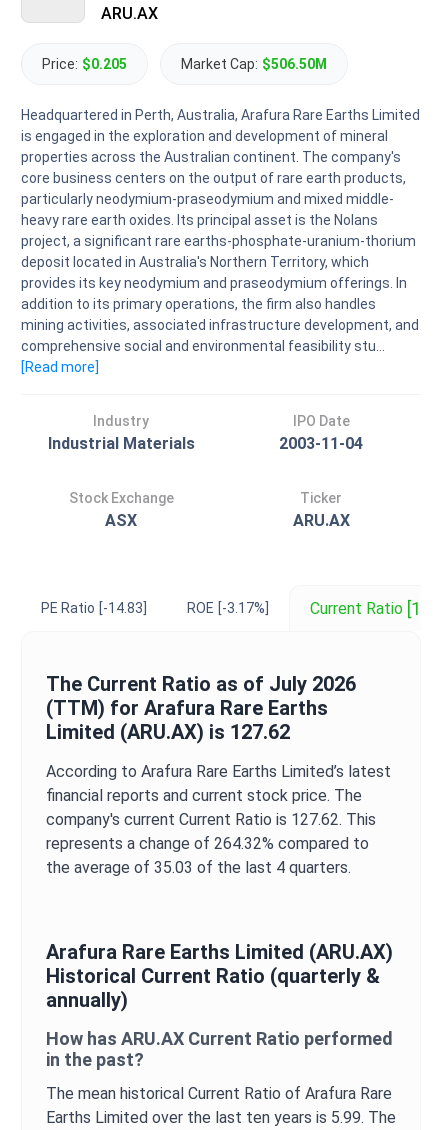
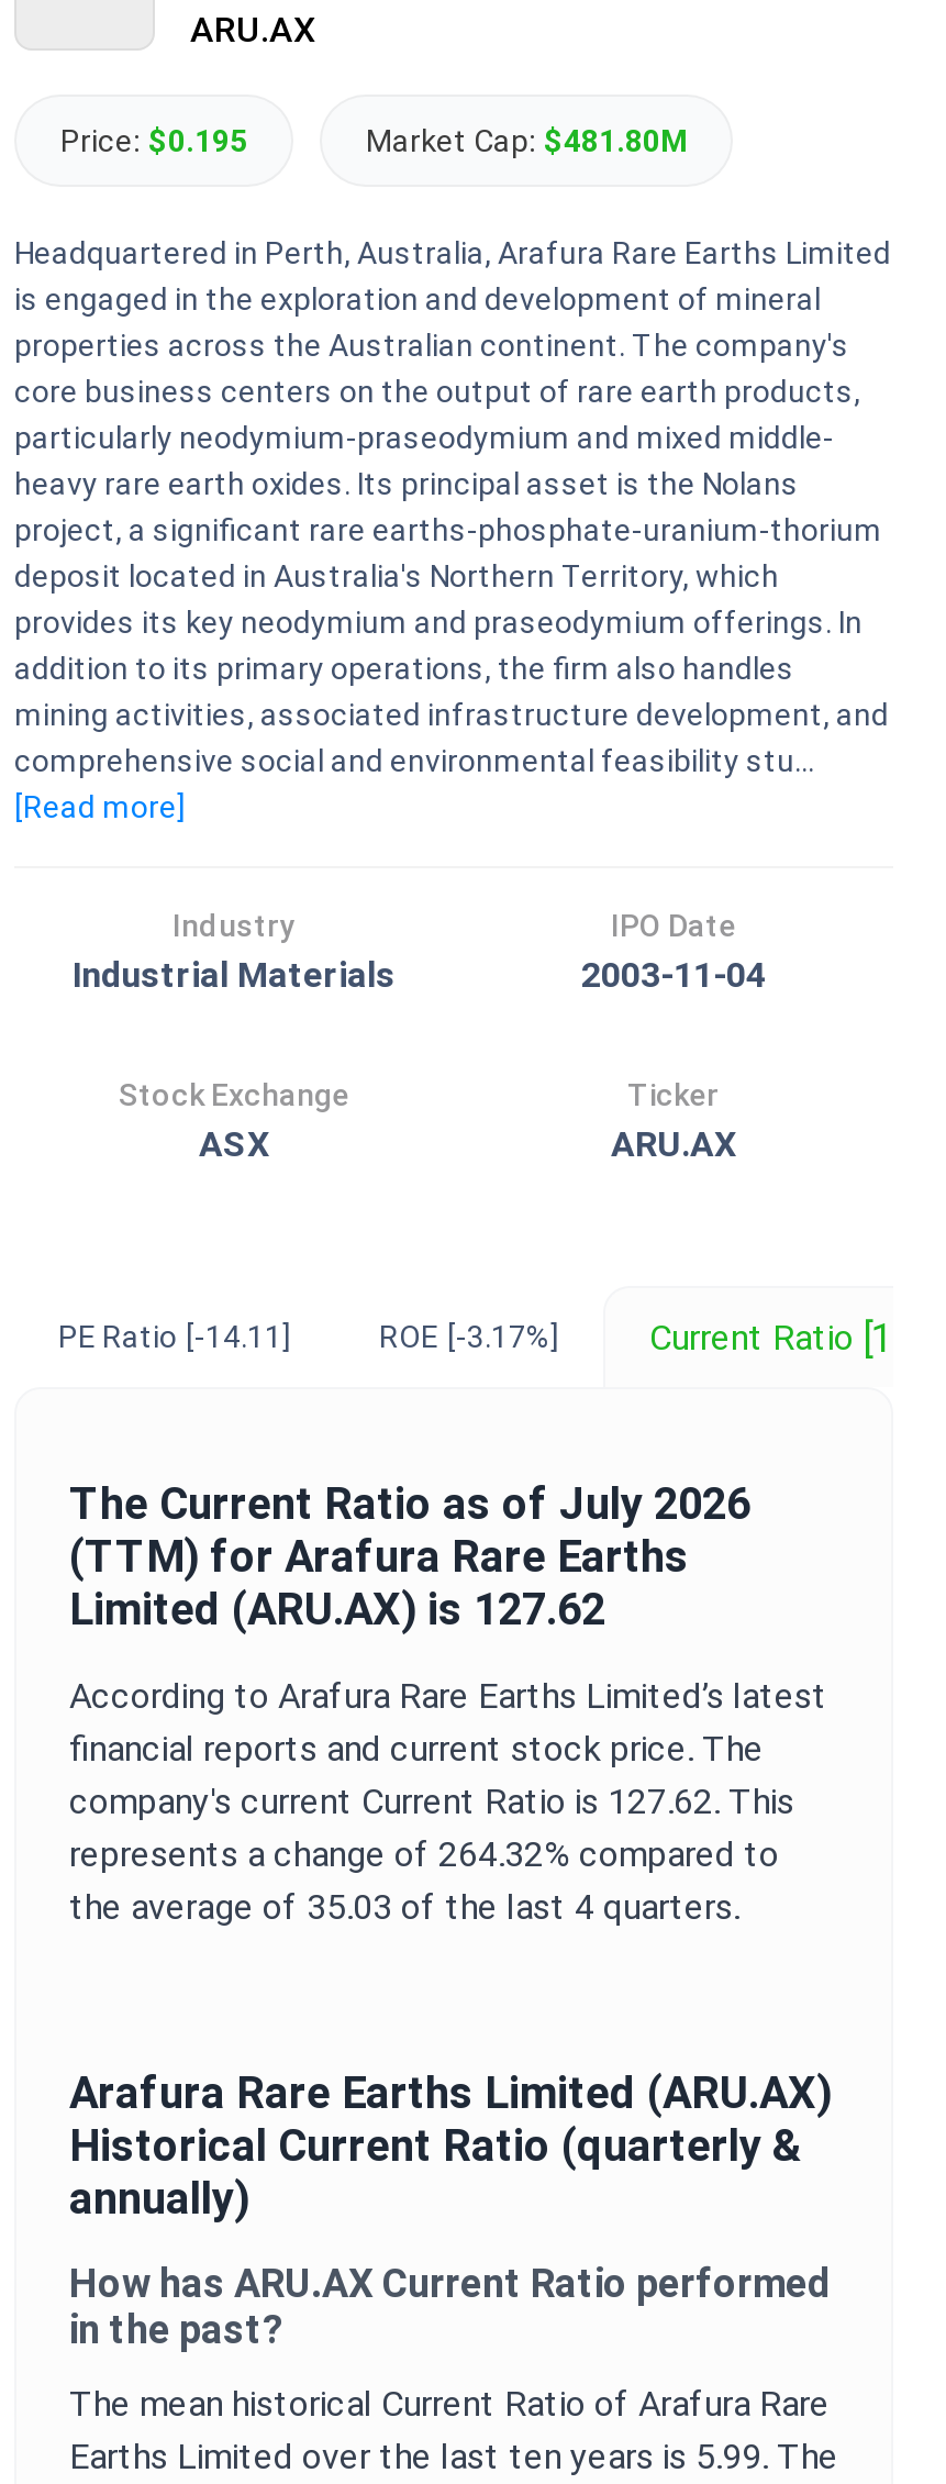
[42,56,127,72] Price: $0.205 -> [60,123,247,158] Price: $0.195
[181,56,327,72] Market Cap: $506.50M -> [366,123,687,158] Market Cap: $481.80M
[41,600,147,616] PE Ratio [-14.83] -> [58,1319,291,1354] PE Ratio [-14.11]

